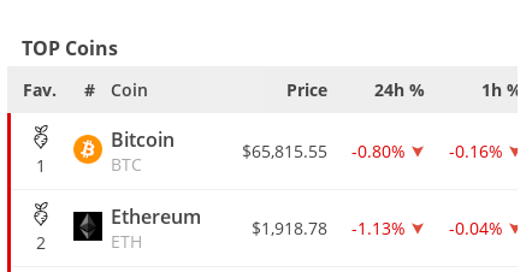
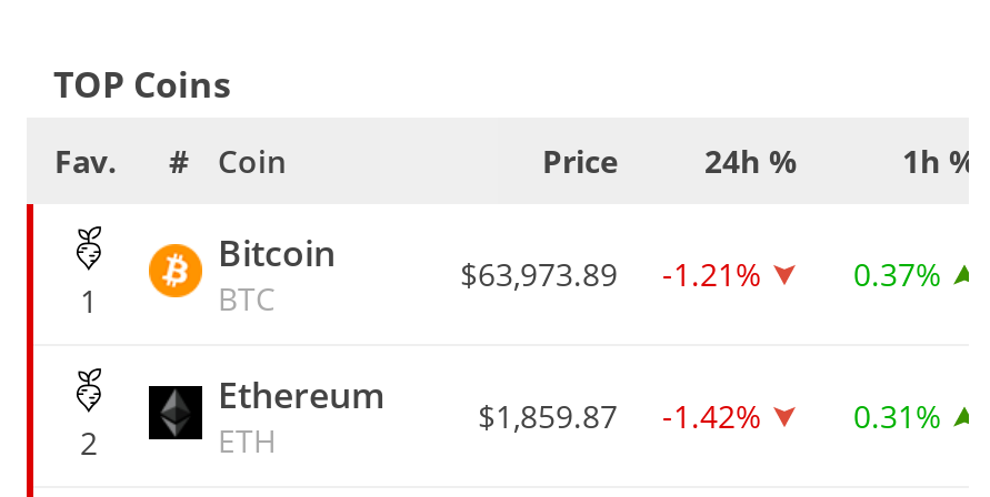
[242,140,327,162] $65,815.55 -> [460,253,618,295] $63,973.89
[351,140,410,162] -0.80% -> [662,253,771,295] -1.21%
[449,140,508,162] -0.16% -> [853,253,951,295] 0.37%
[252,217,327,240] $1,918.78 -> [478,395,618,437] $1,859.87
[351,217,410,240] -1.13% -> [662,395,771,437] -1.42%
[449,217,508,240] -0.04% -> [853,395,951,437] 0.31%

